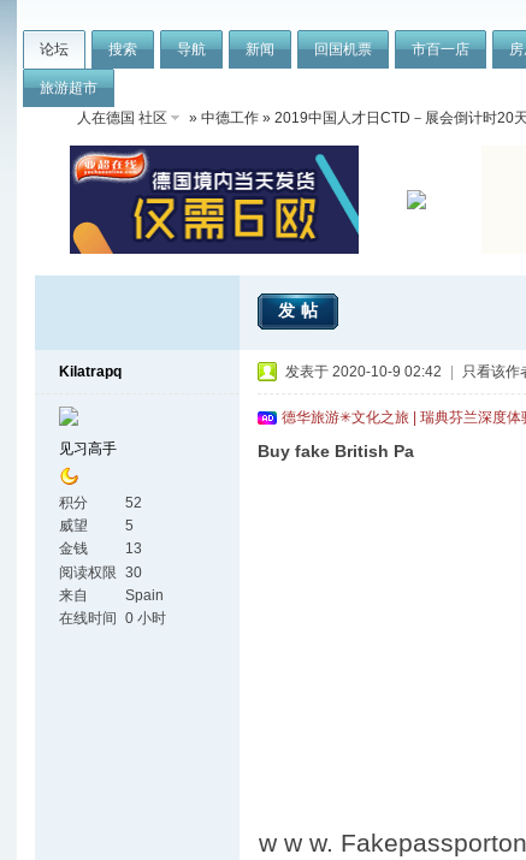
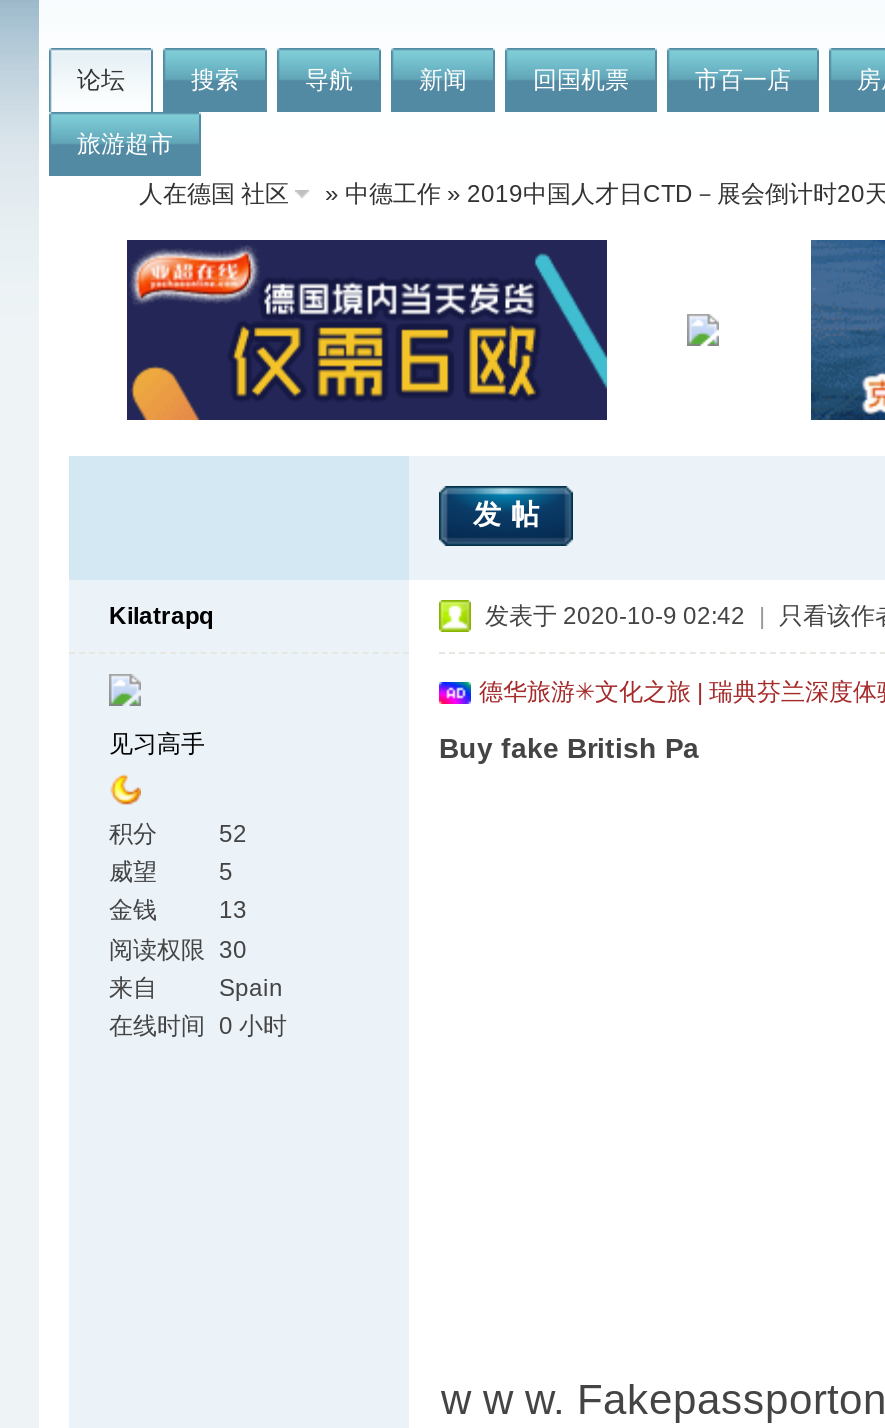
none -> [809,238,879,422] [image]

